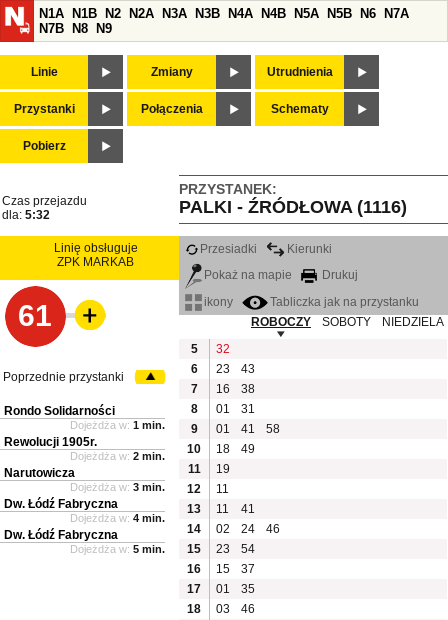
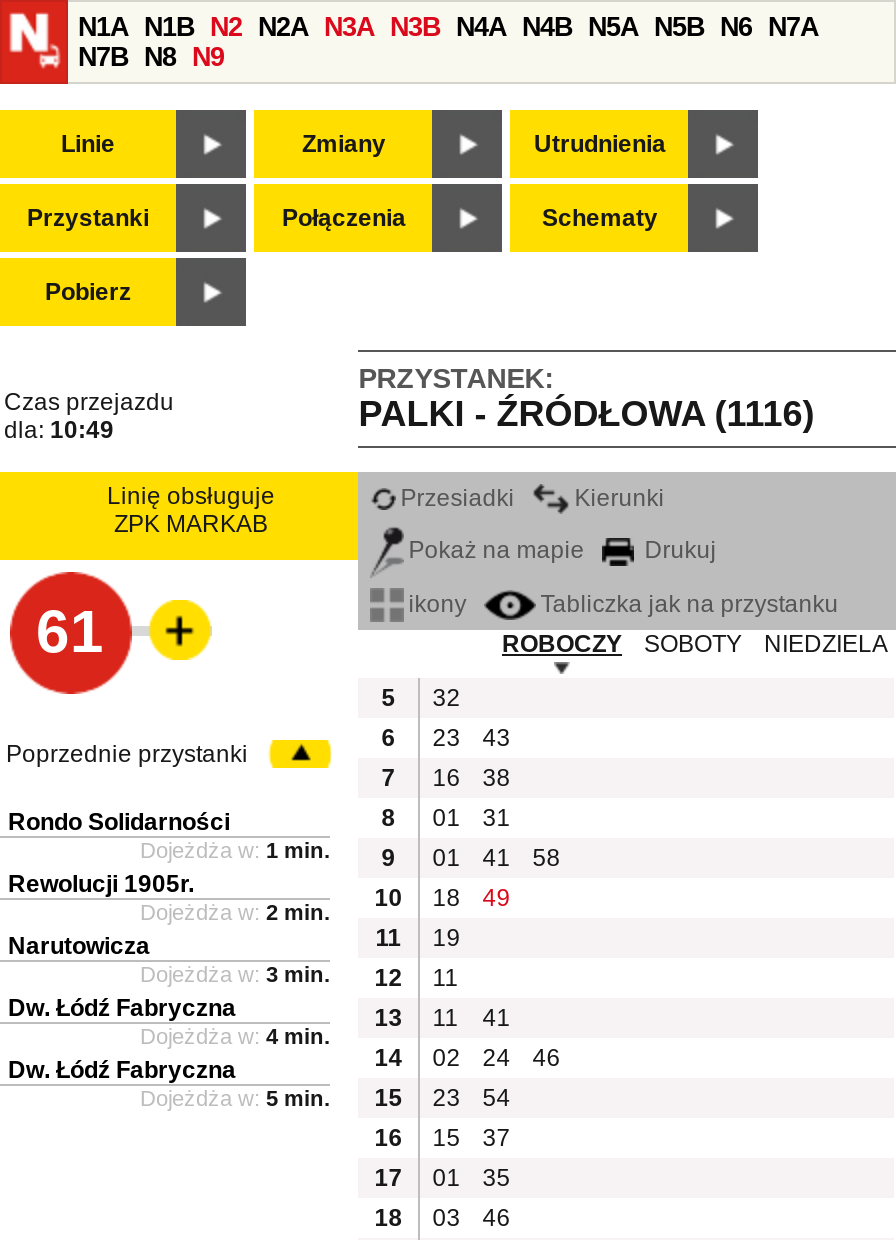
[2,208,50,222] dla: 5:32 -> [4,416,114,444] dla: 10:49

